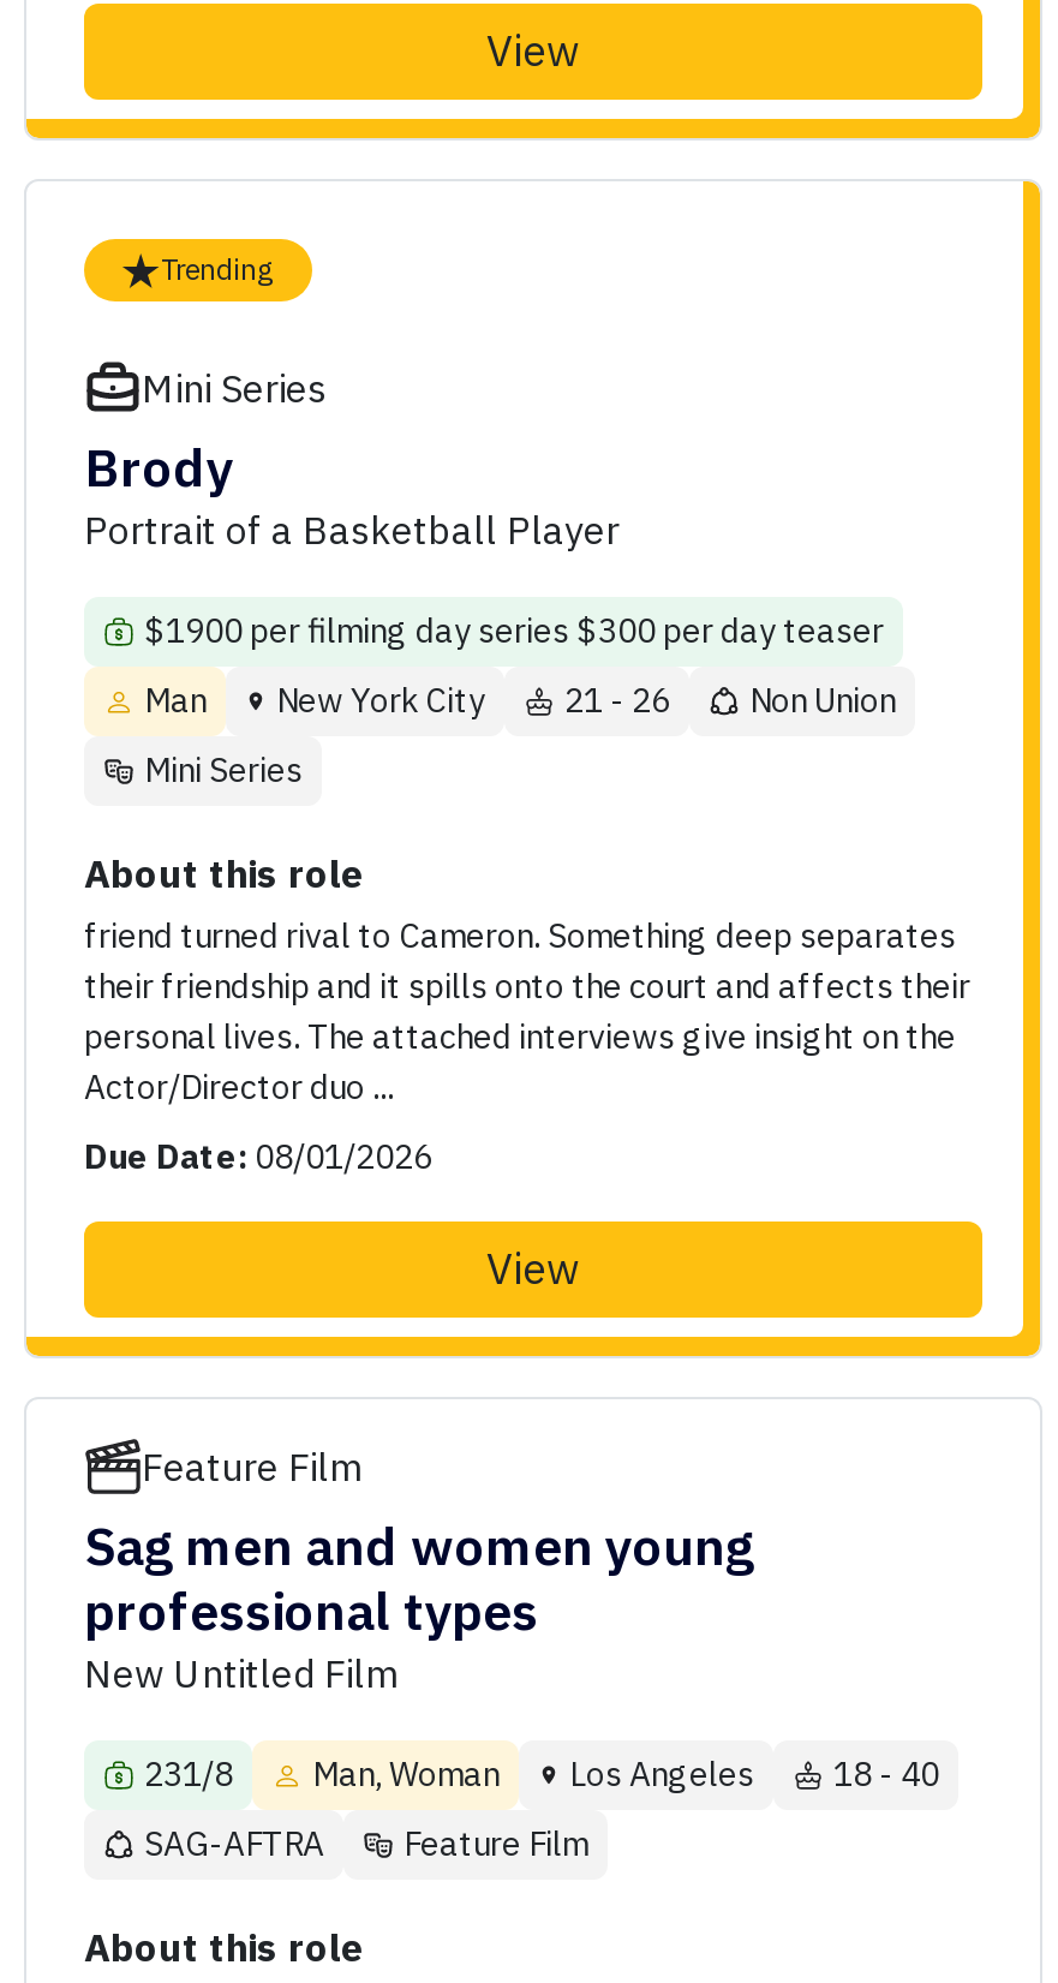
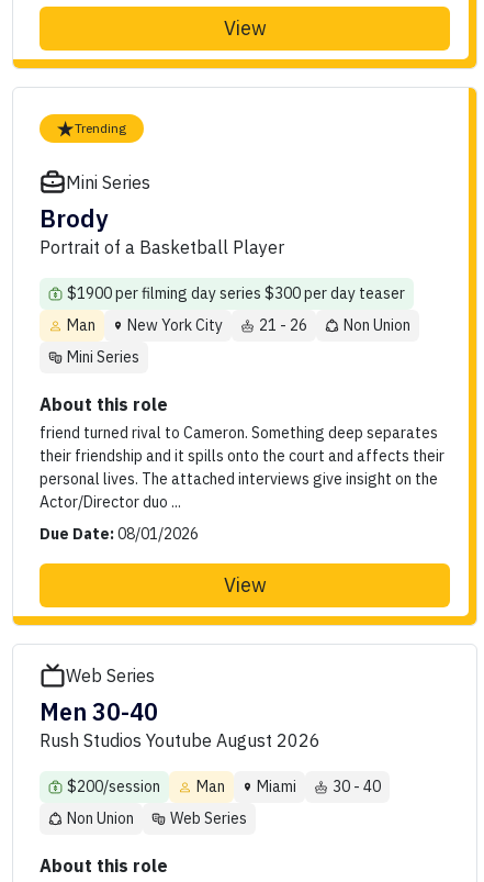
[84,1443,754,1698] Feature Film | Sag men and women young | professional types | New Untitled Film -> [40,665,320,752] Web Series | Men 30-40 | Rush Studios Youtube August 2026
[144,1753,939,1796] 231/8 | Man, Woman | Los Angeles | 18 - 40 -> [67,777,381,797] $200/session | Man | Miami | 30 - 40
[144,1823,588,1866] SAG-AFTRA | Feature Film -> [67,809,247,828] Non Union | Web Series

